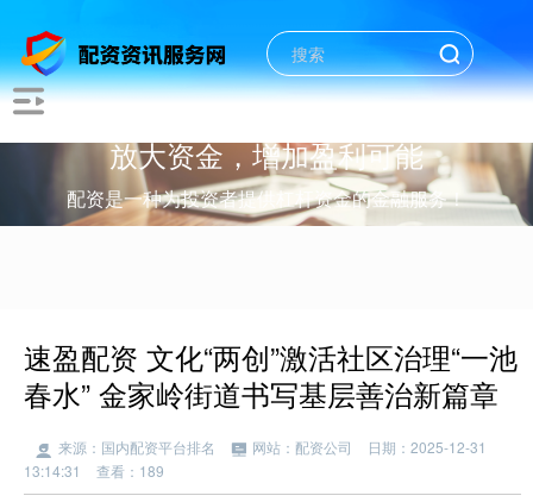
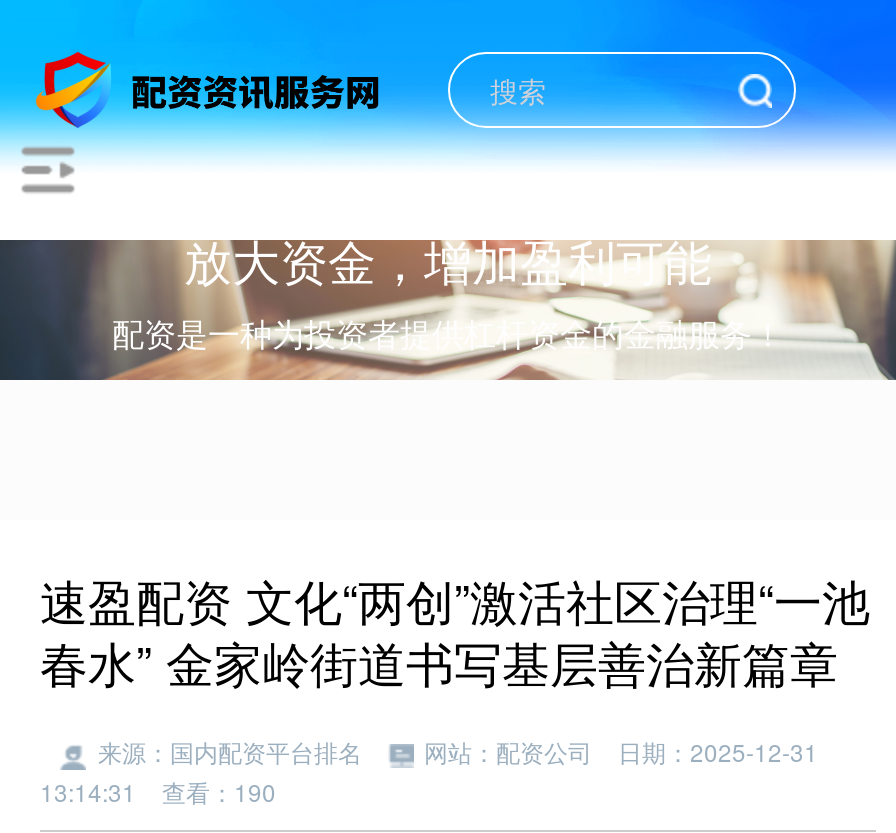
[24,460,164,481] 13:14:31 查看：189 -> [40,774,276,808] 13:14:31 查看：190

